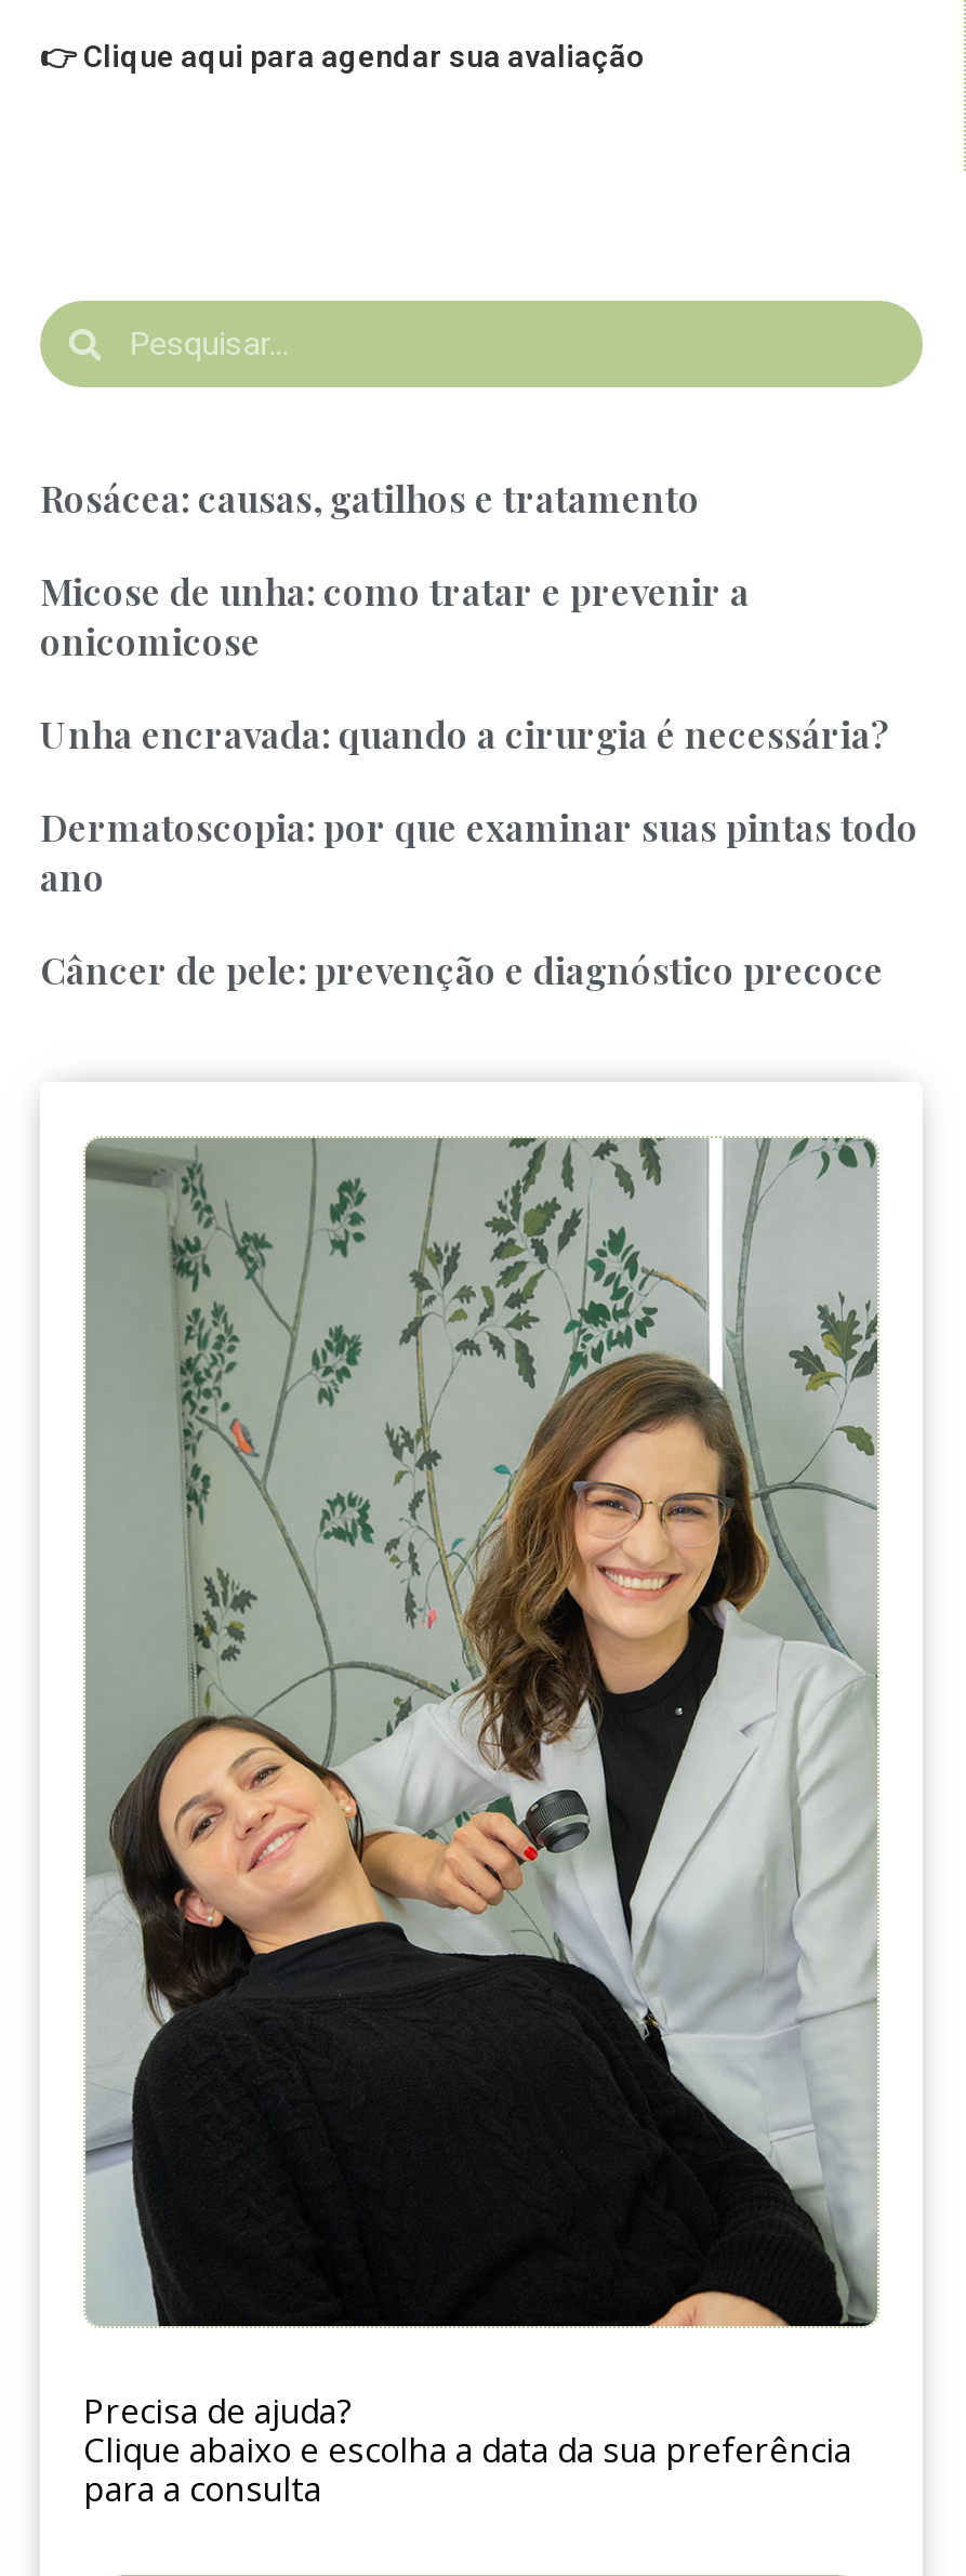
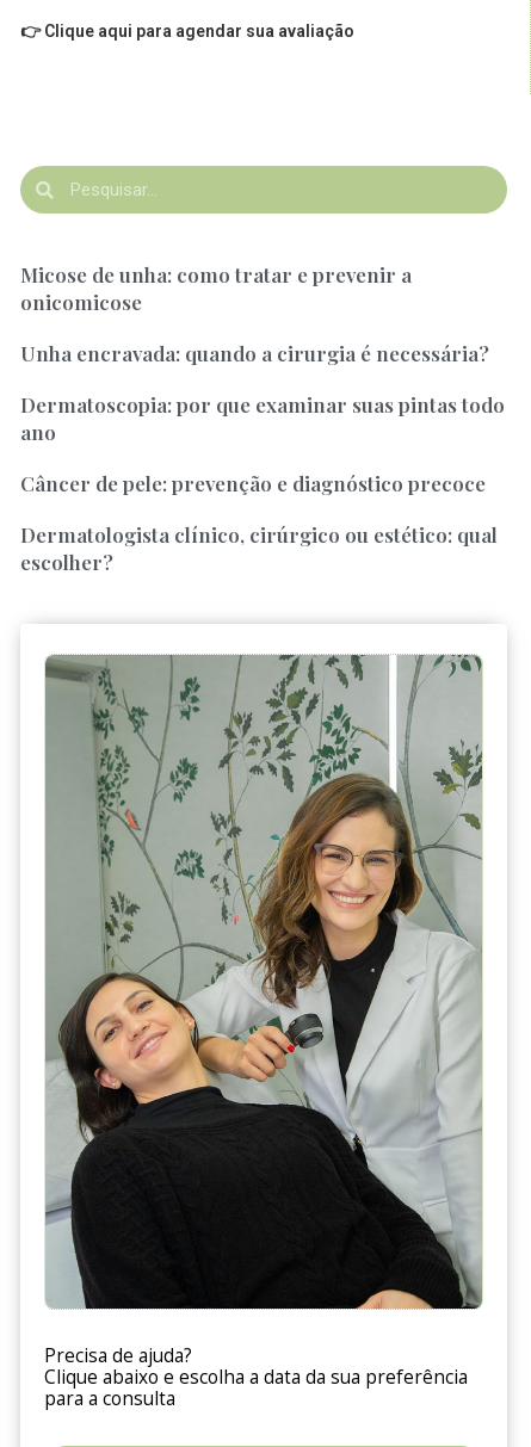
[40,475,700,522] Rosácea: causas, gatilhos e tratamento -> none
moved [40,568,918,994] -> [20,262,505,497]: Micose de unha: como tratar e prevenir a | onicomicose | Unha encravada: quando a cirurgia é necessária? | Dermatoscopia: por que examinar suas pintas todo | ano | Câncer de pele: prevenção e diagnóstico precoce
none -> [20,522,498,575] Dermatologista clínico, cirúrgico ou estético: qual | escolher?

